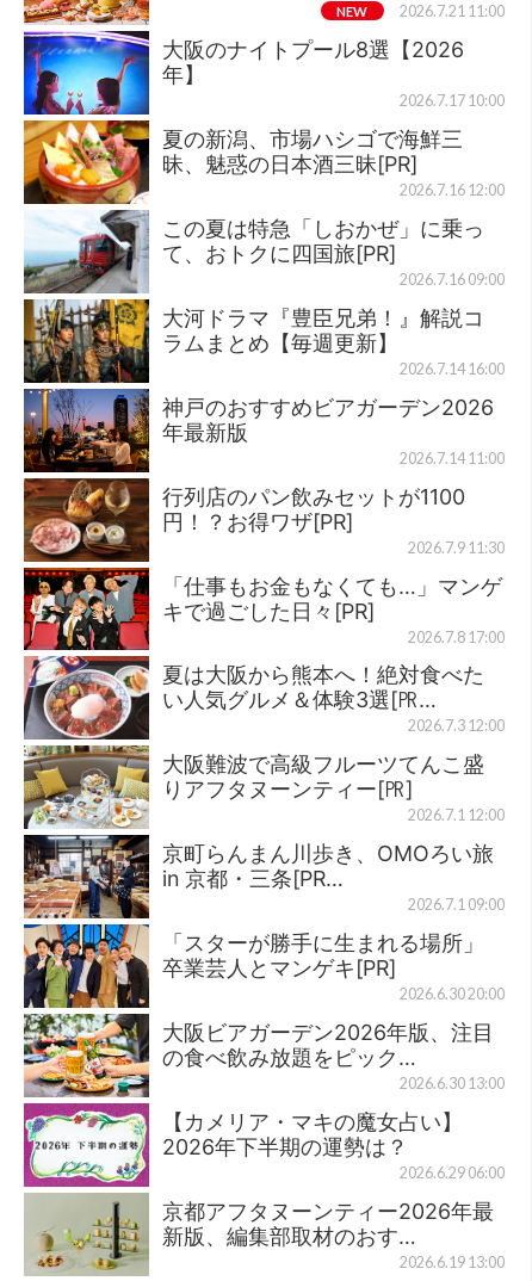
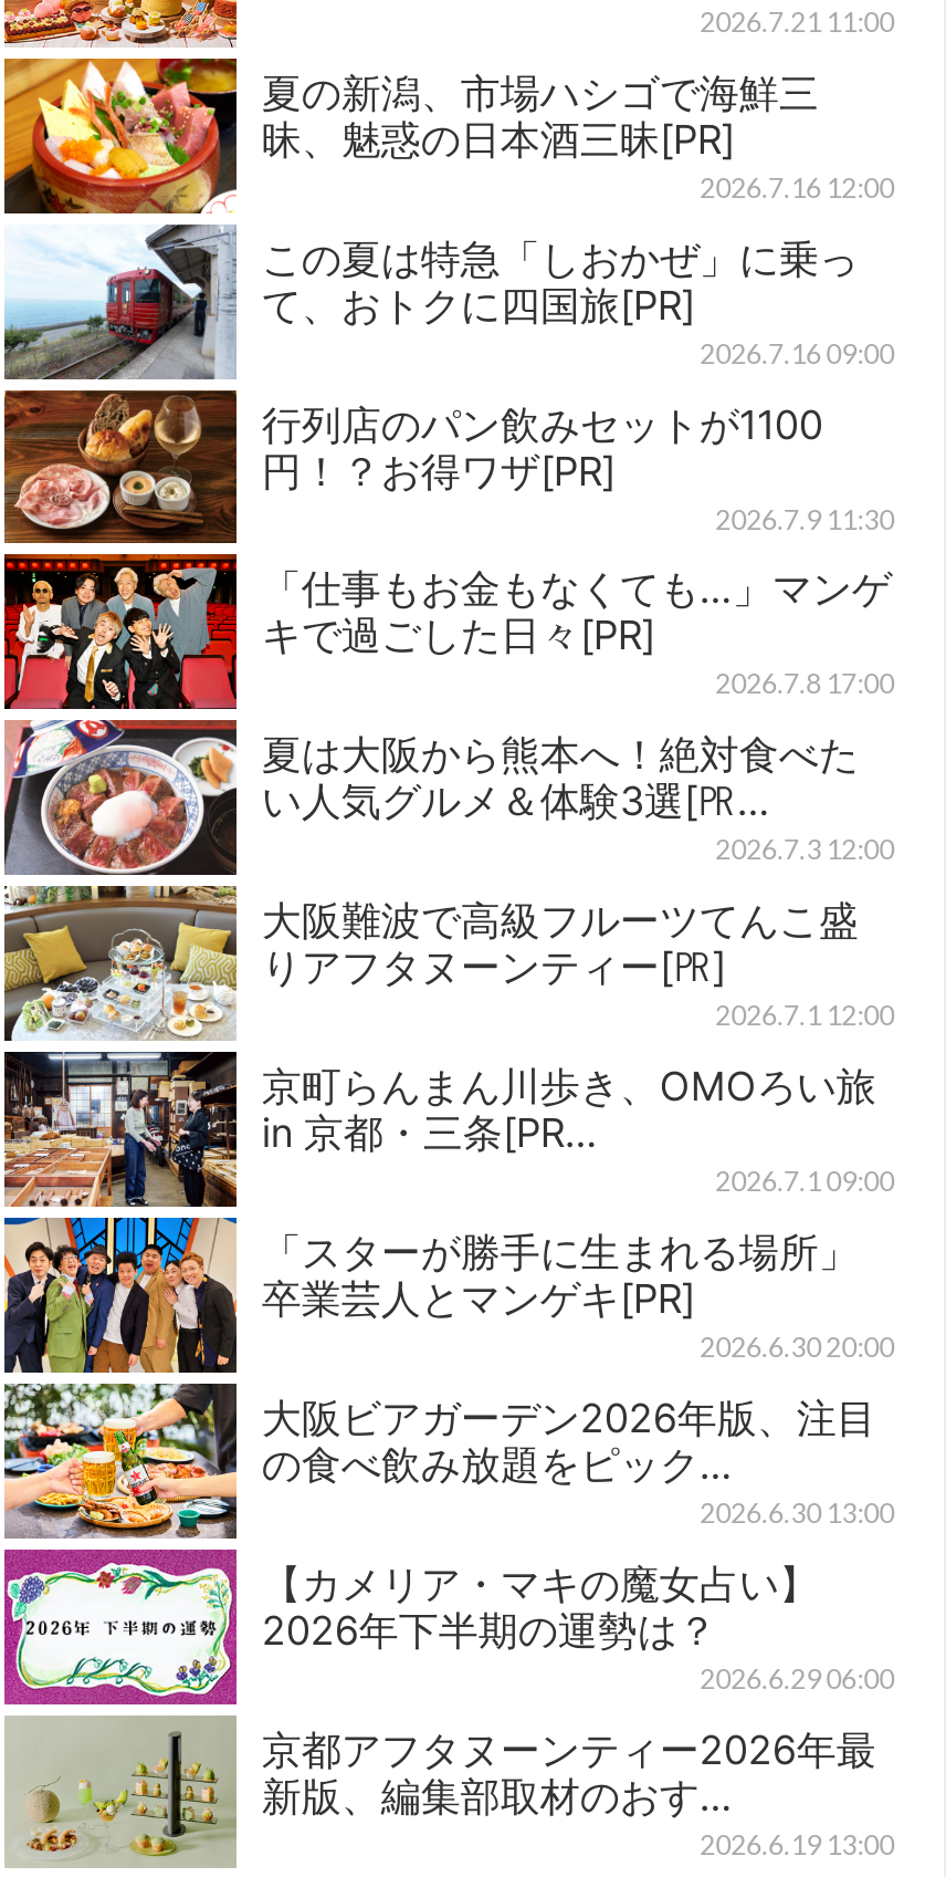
[336,3,368,18] NEW -> none
[23,23,504,122] [image] | 大阪のナイトプール8選【2026 | 年】 | 2026.7.17 10:00 -> none
[23,298,504,478] [image] | 大河ドラマ『豊臣兄弟！』解説コ | ラムまとめ【毎週更新】 | 2026.7.14 16:00 | 神戸のおすすめビアガーデン2026 | 年最新版 | 2026.7.14 11:00 -> none

